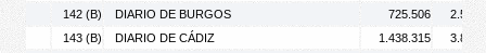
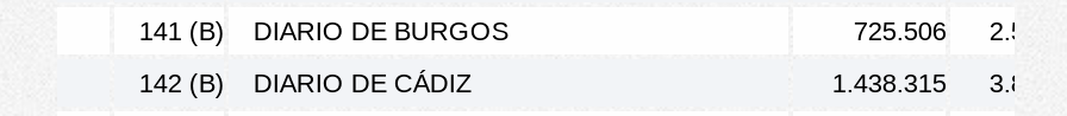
[63,8,232,21] 142 (B) DIARIO DE BURGOS -> [139,17,508,45] 141 (B) DIARIO DE BURGOS
[63,31,215,44] 143 (B) DIARIO DE CÁDIZ -> [139,69,473,97] 142 (B) DIARIO DE CÁDIZ

